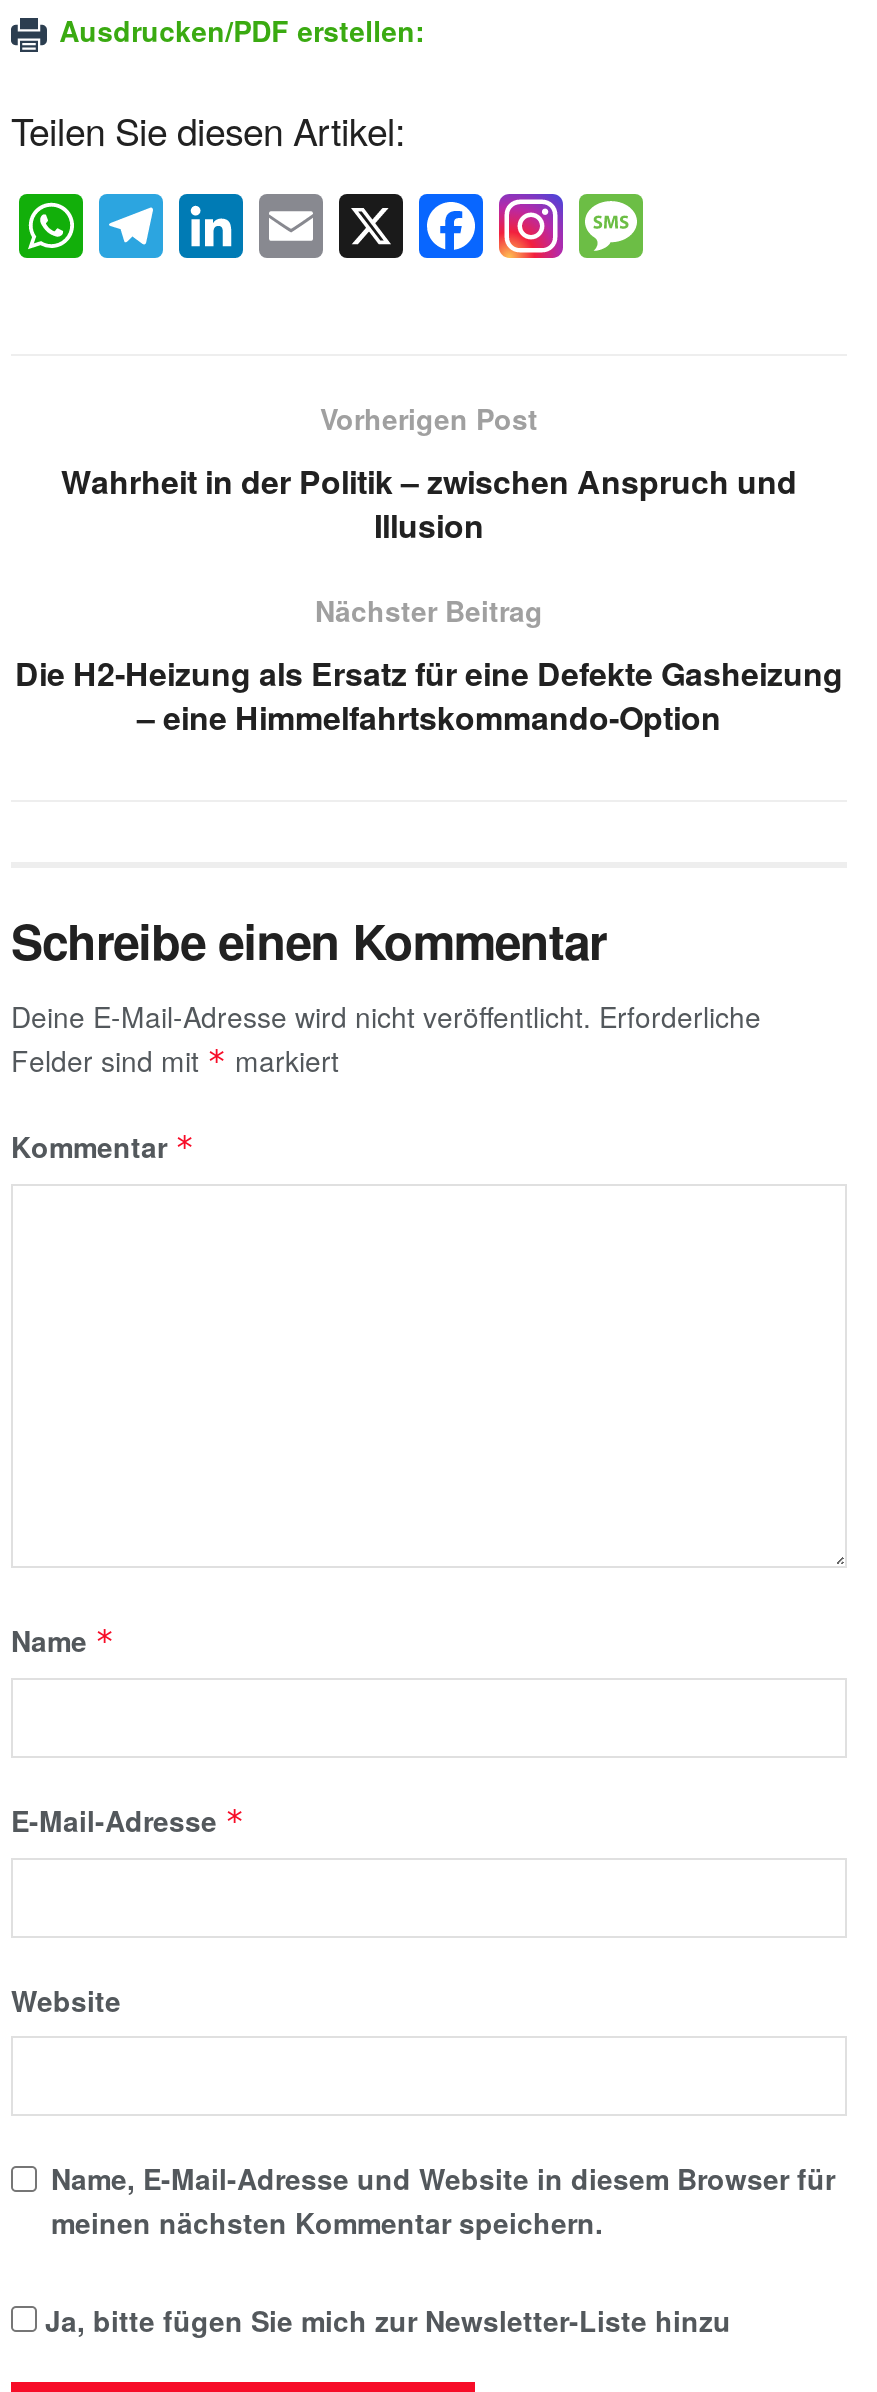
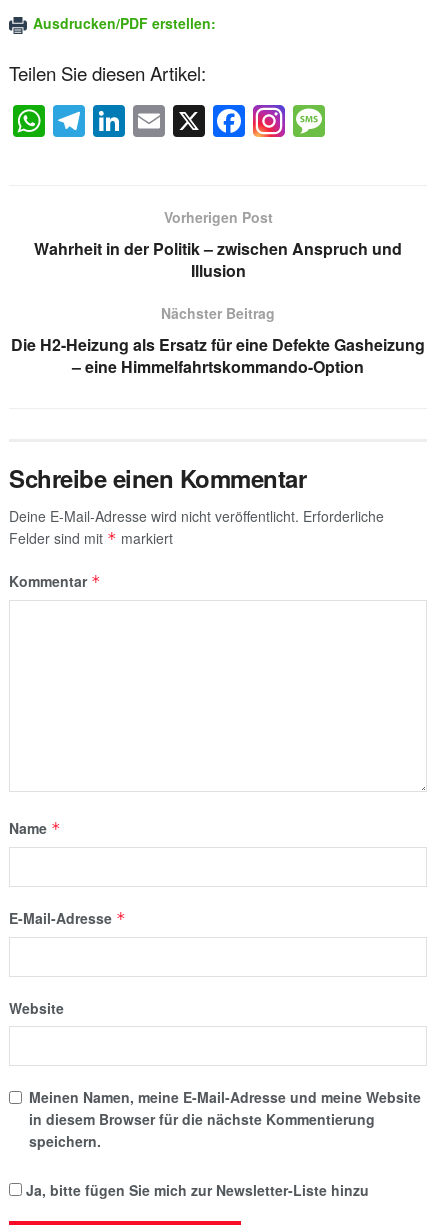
[51,2158,835,2242] Name, E-Mail-Adresse und Website in diesem Browser für | meinen nächsten Kommentar speichern. -> [29,1087,421,1151] Meinen Namen, meine E-Mail-Adresse und meine Website | in diesem Browser für die nächste Kommentierung | speichern.

